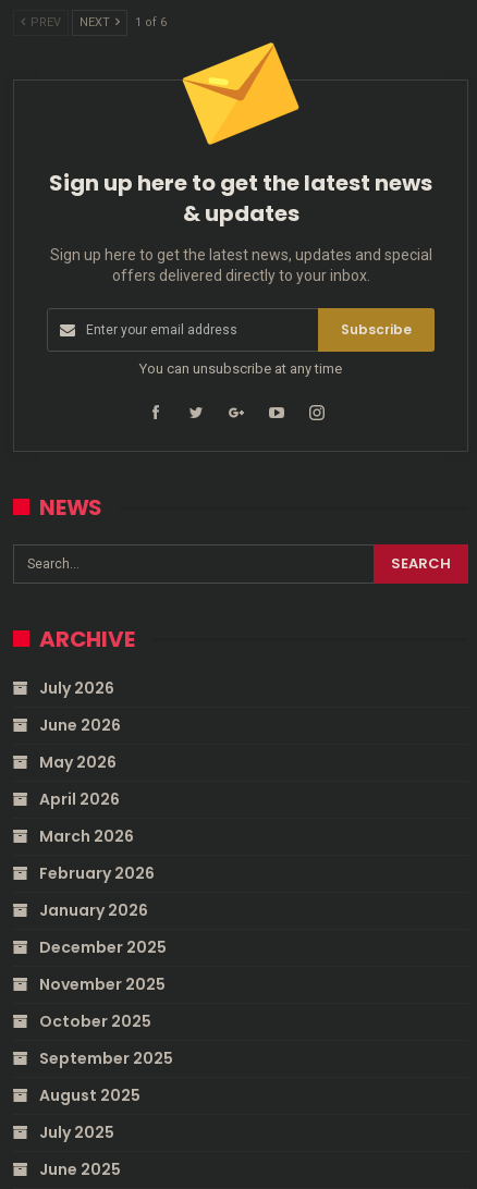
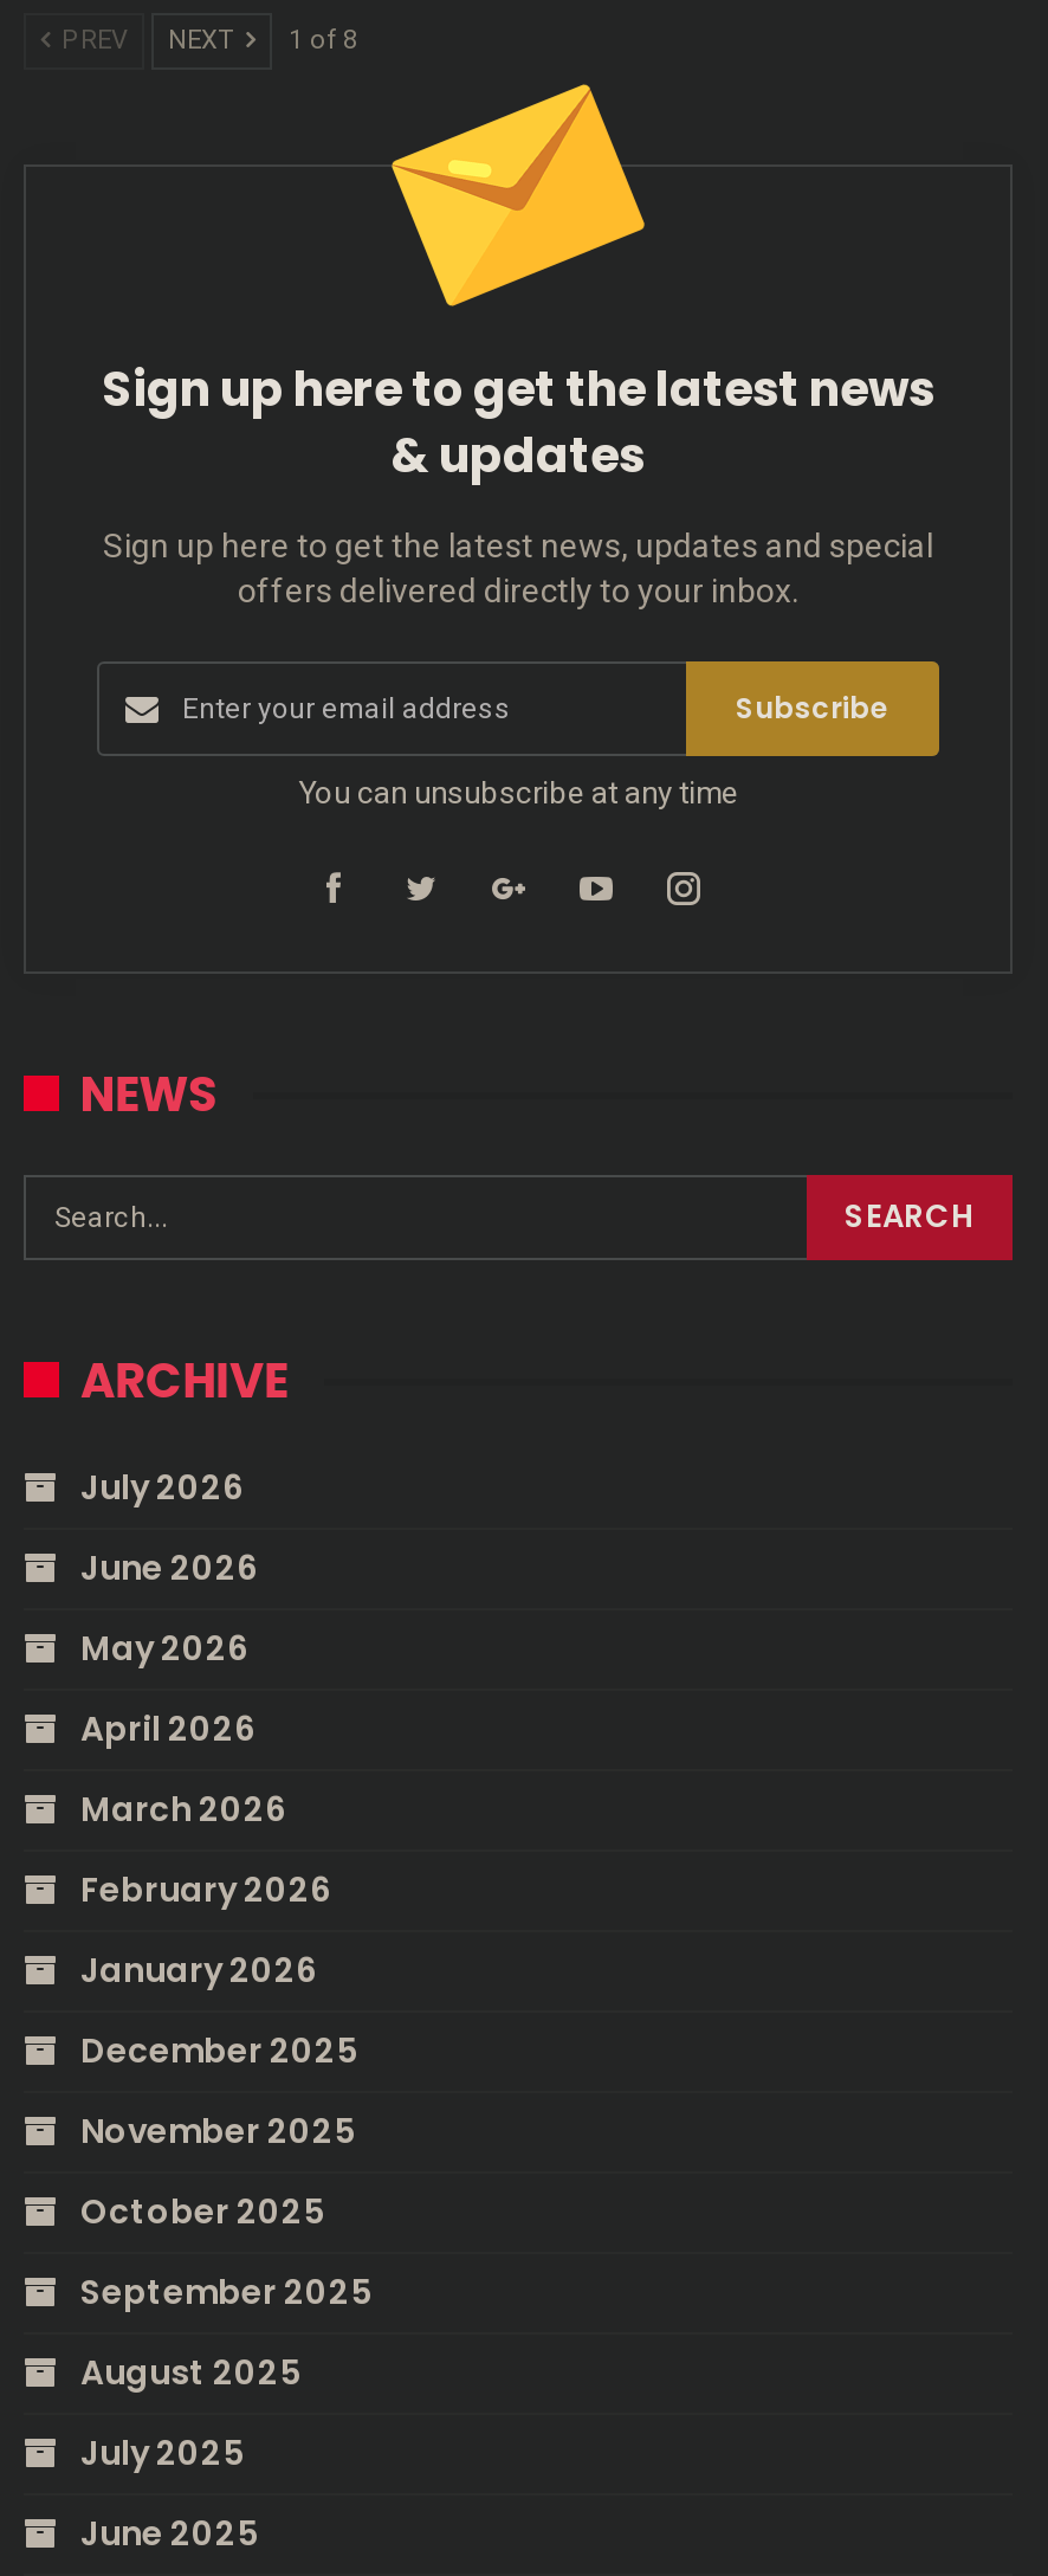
[27,15,167,29] PREV NEXT 1 of 6 -> [54,24,357,55] PREV NEXT 1 of 8

